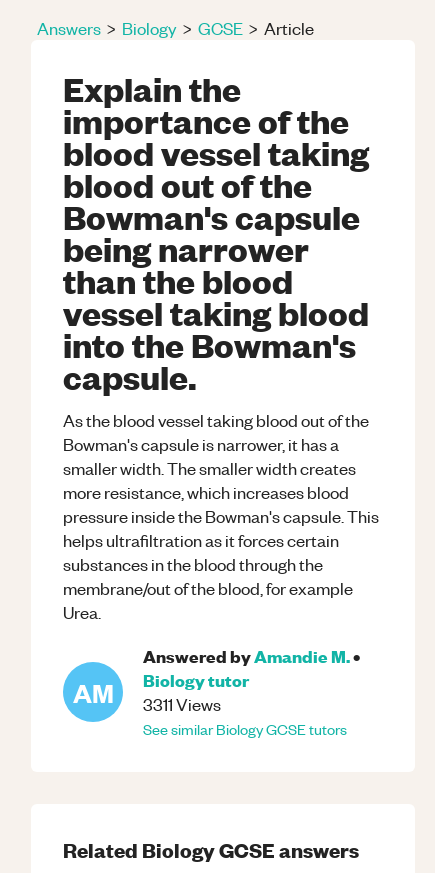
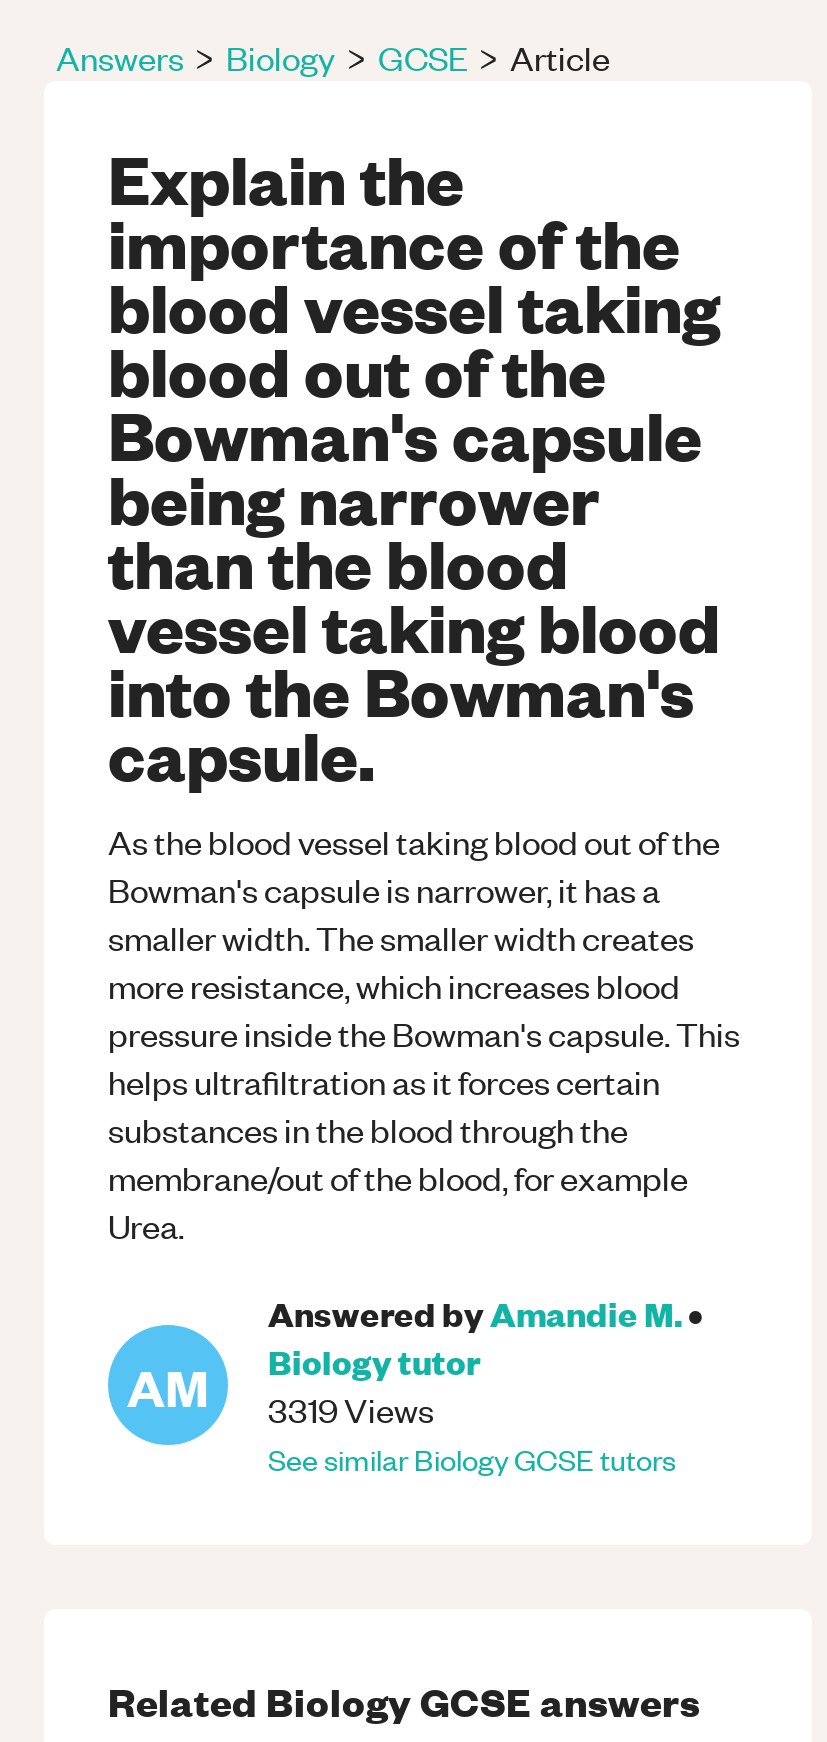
[72,668,249,715] AM 3311 Views Biologytutor -> [127,1337,480,1431] AM 3319 Views Biologytutor

